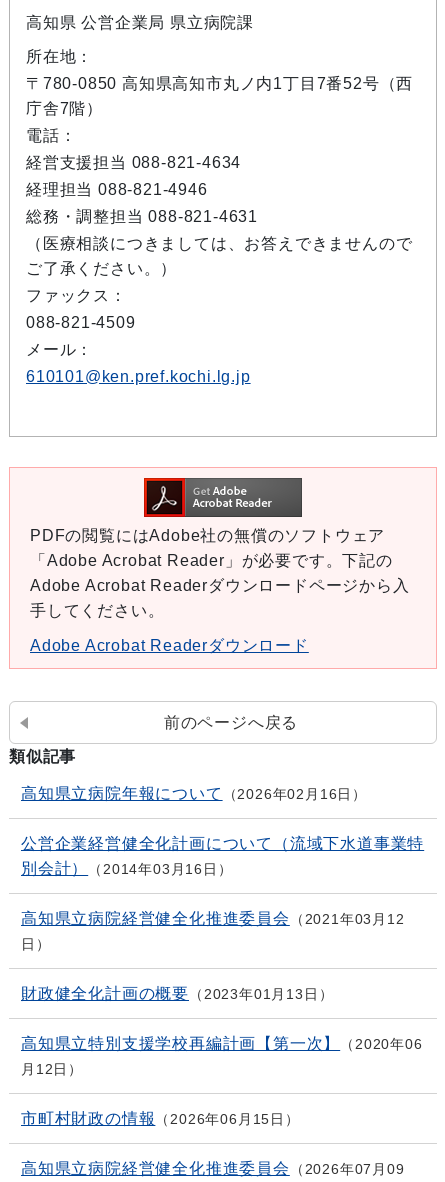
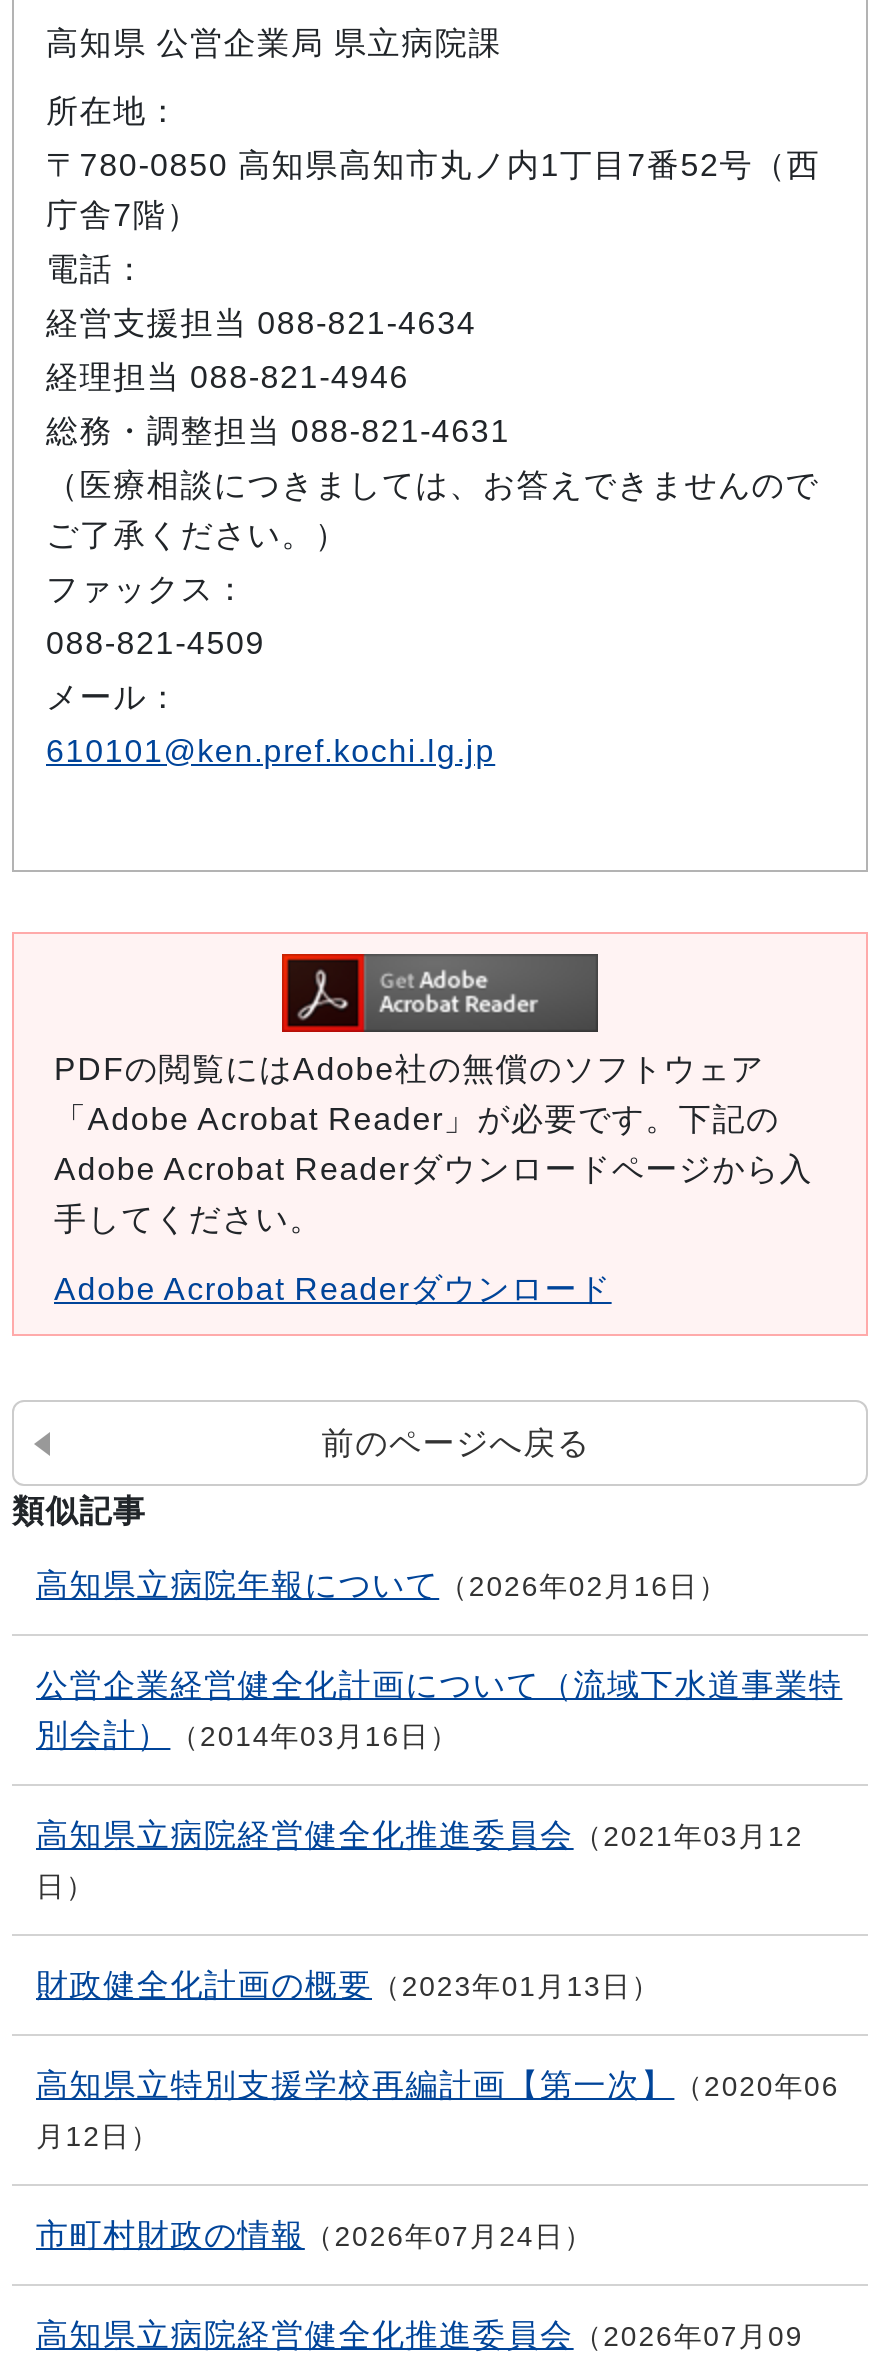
[170,1111,285,1127] 2026年06月15日 -> [334,2220,564,2252] 2026年07月24日

